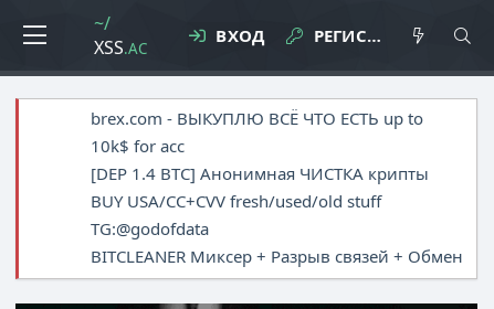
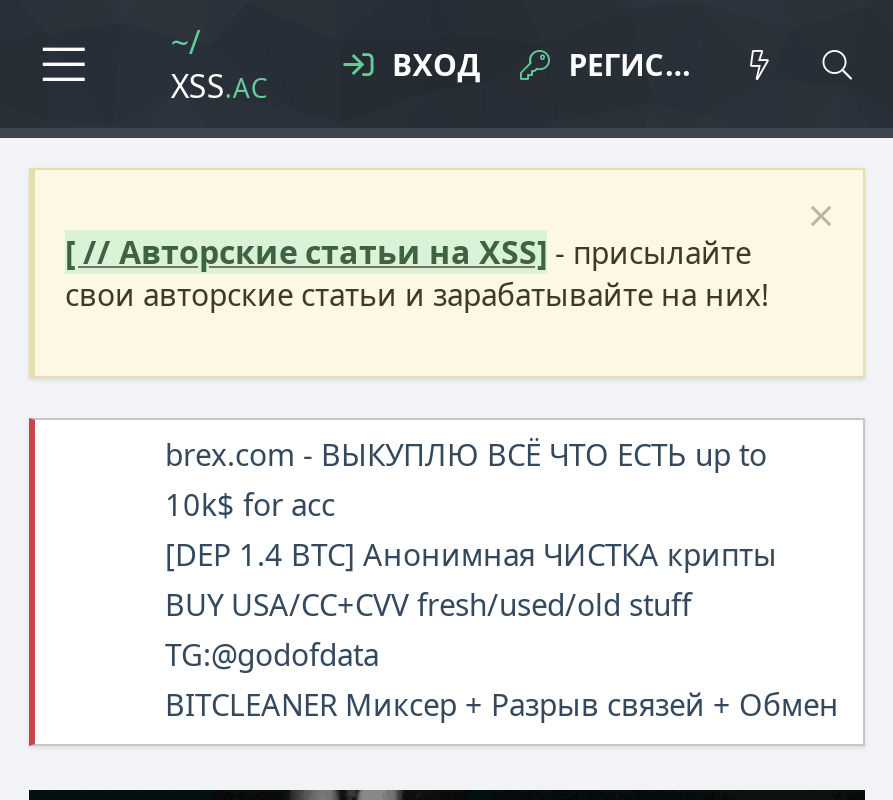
none -> [29,168,865,378] [image] | [ // Авторские статьи на XSS] - присылайте | свои авторские статьи и зарабатывайте на них!

